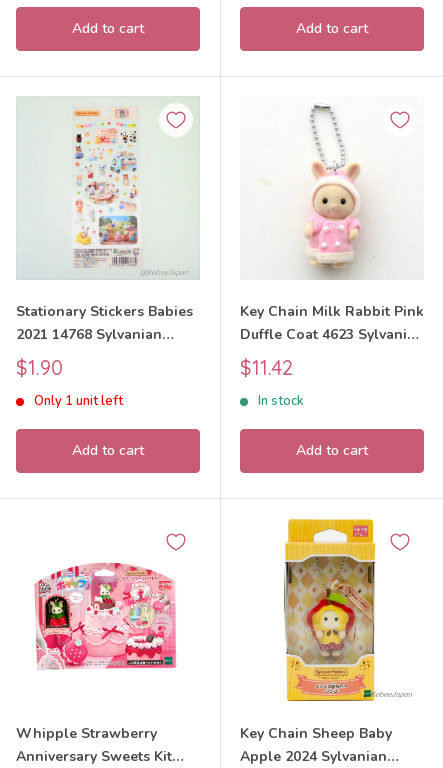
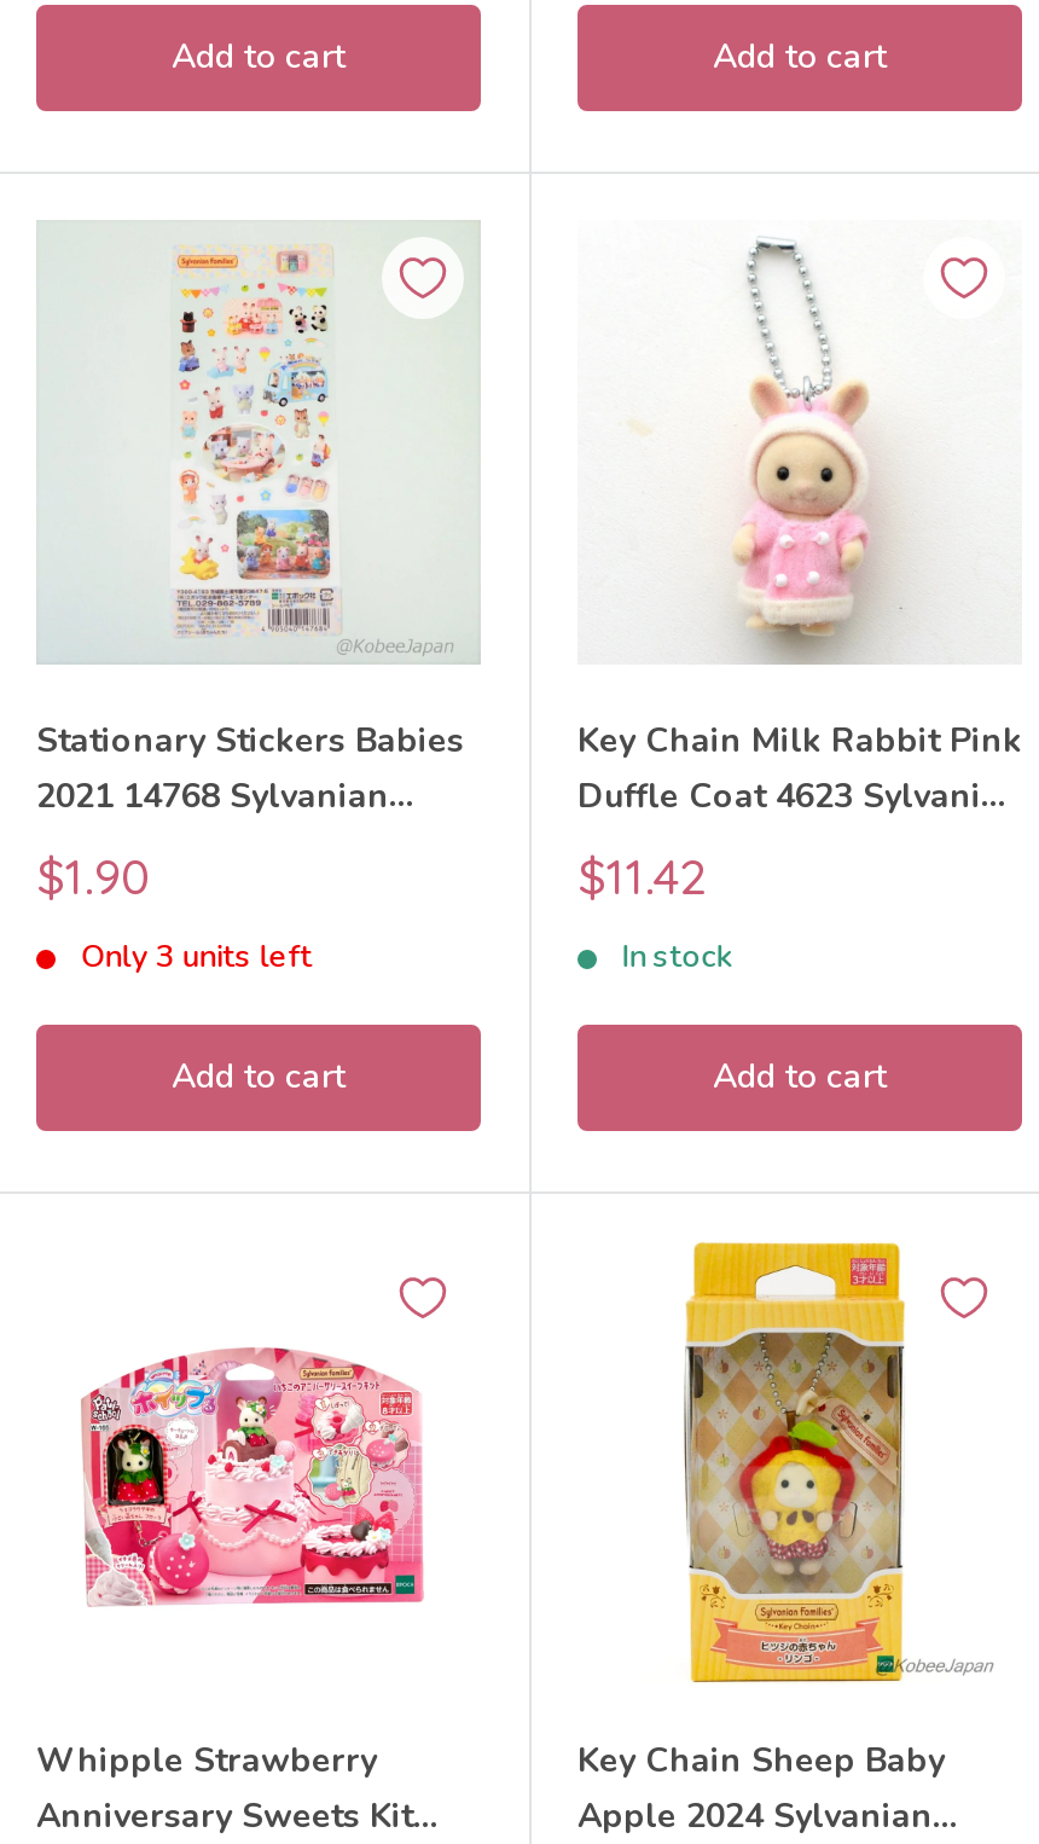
[34,392,123,410] Only 1 unit left -> [80,935,312,978] Only 3 units left

